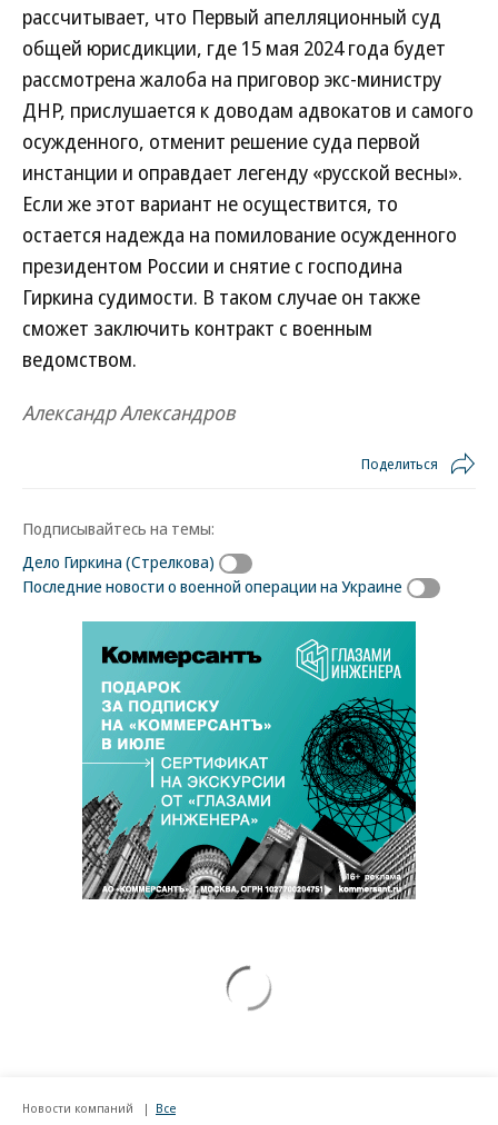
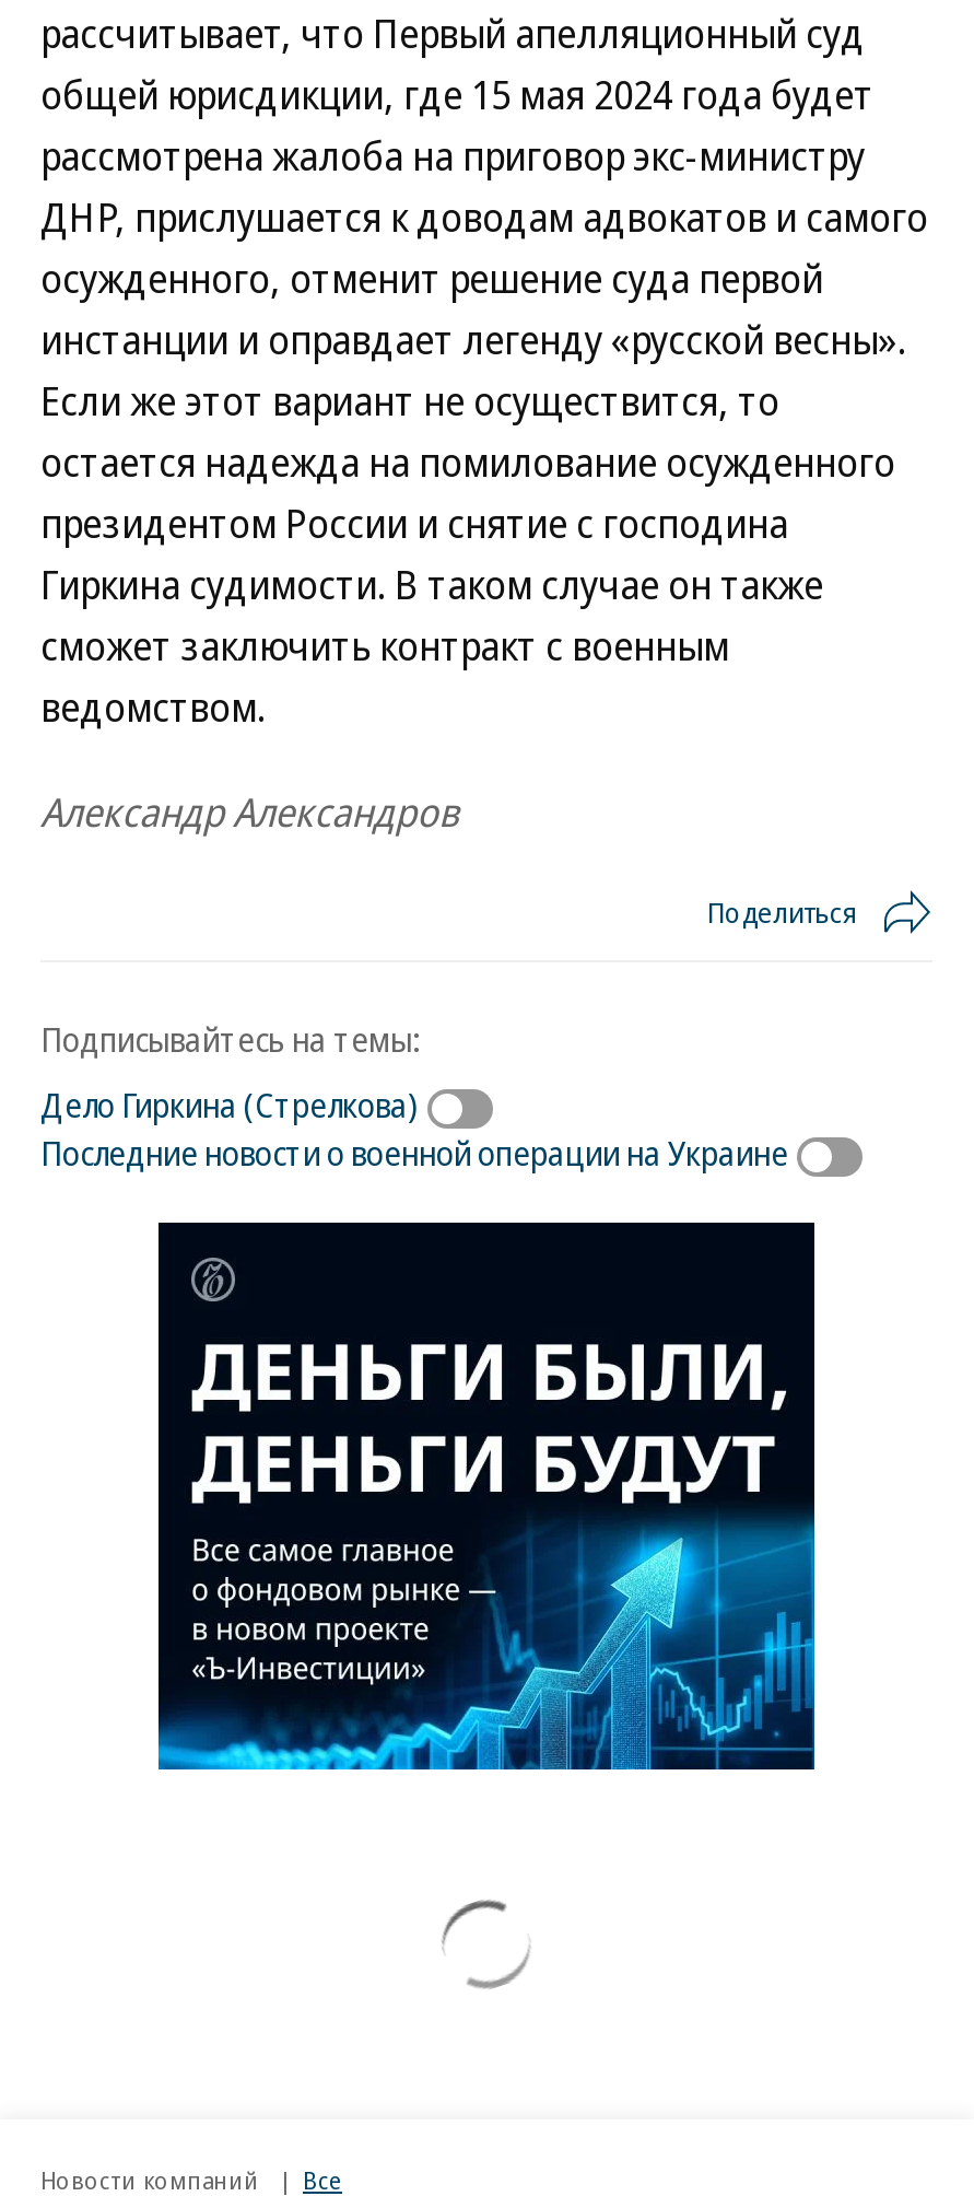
[81,620,417,900] [image] -> [156,1220,817,1772] [image]

